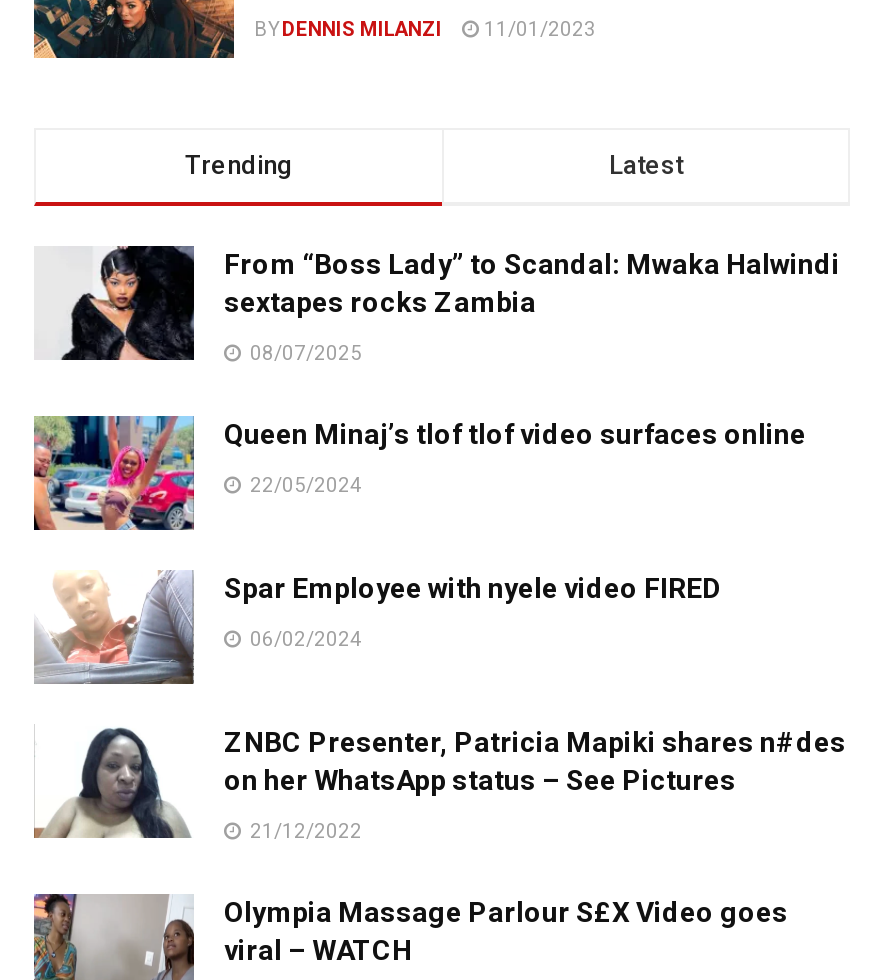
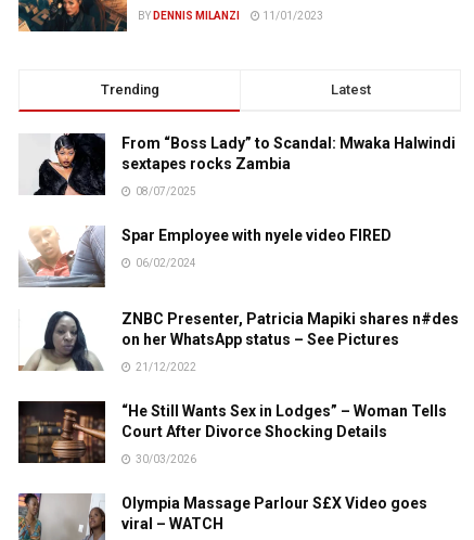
[32,414,806,530] [image] | Queen Minaj’s tlof tlof video surfaces online | 22/05/2024 -> none
moved [32,570,846,842] -> [17,226,459,373]: [image] | Spar Employee with nyele video FIRED | 06/02/2024 | ZNBC Presenter, Patricia Mapiki shares n#des | on her WhatsApp status – See Pictures | 21/12/2022
none -> [17,400,447,465] [image] | “He Still Wants Sex in Lodges” – Woman Tells | Court After Divorce Shocking Details | 30/03/2026

